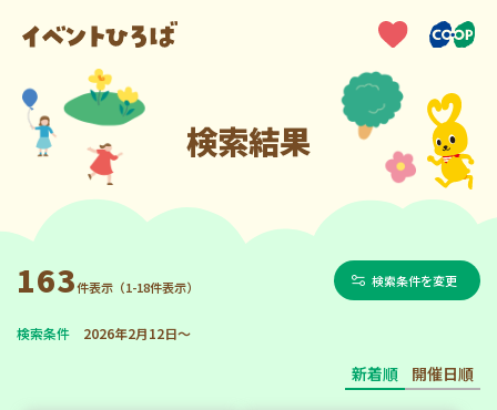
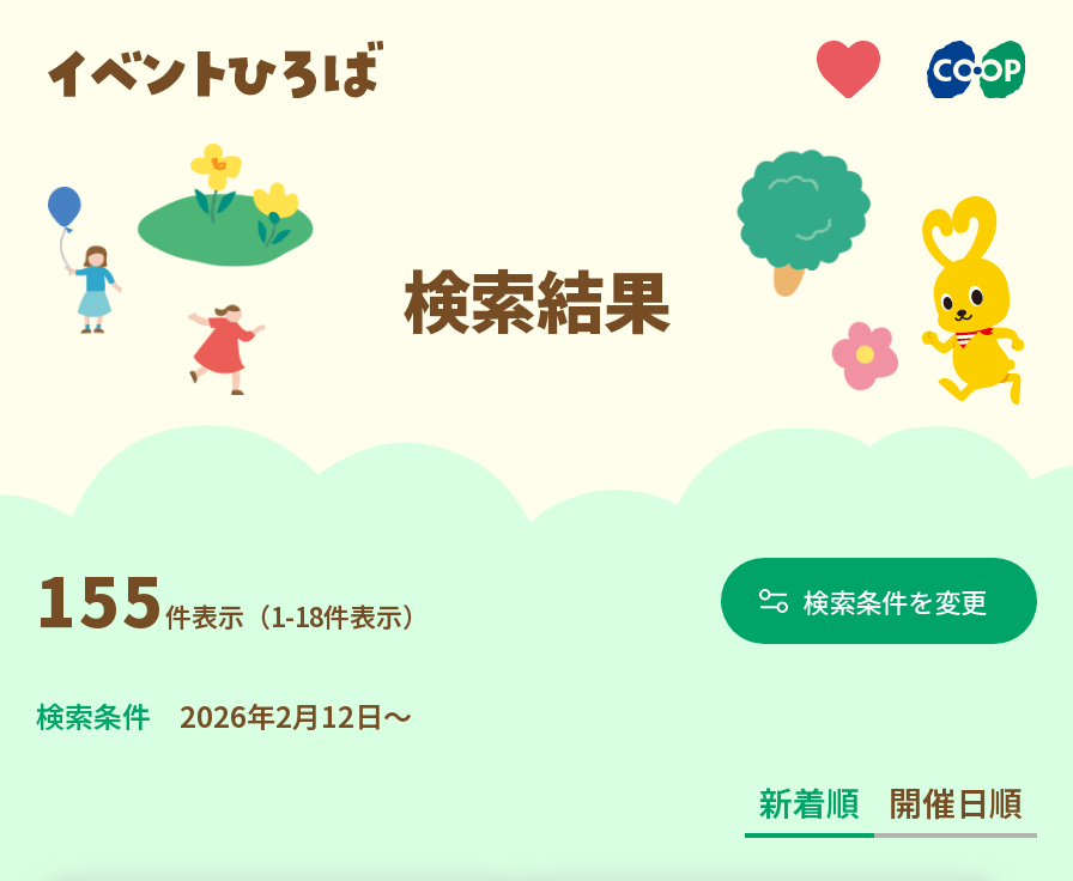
[17,257,199,302] 163件表示（1-18件表示） -> [36,551,429,647] 155件表示（1-18件表示）

